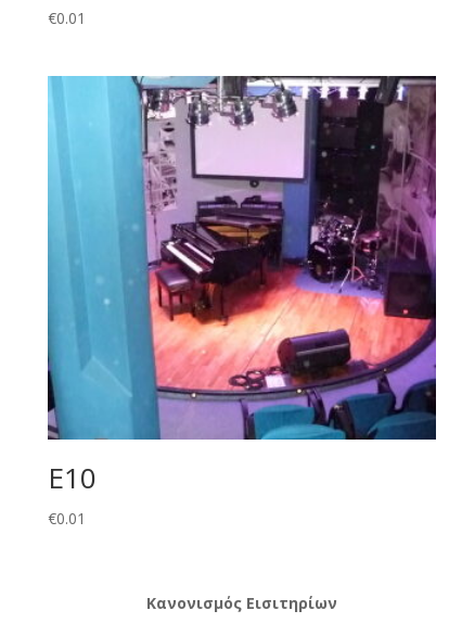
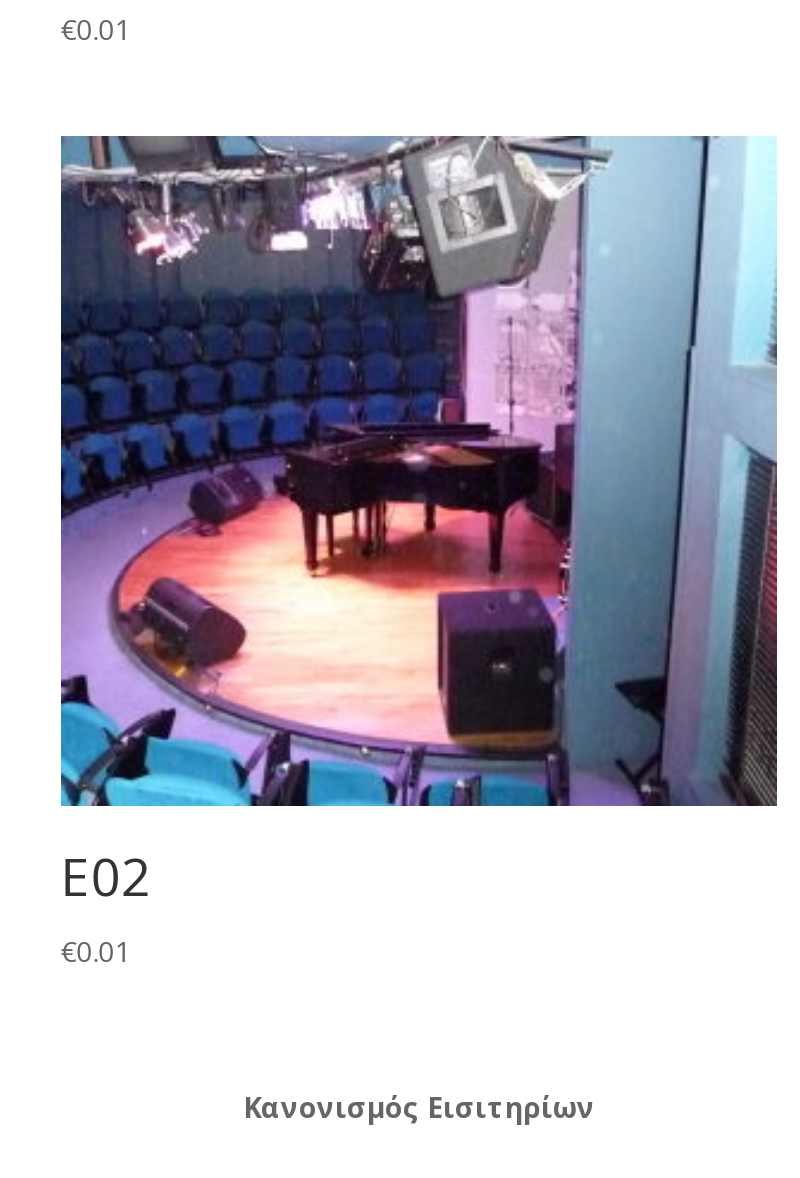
[47,75,437,497] [image] | E10 -> [59,134,779,913] [image] | E02

